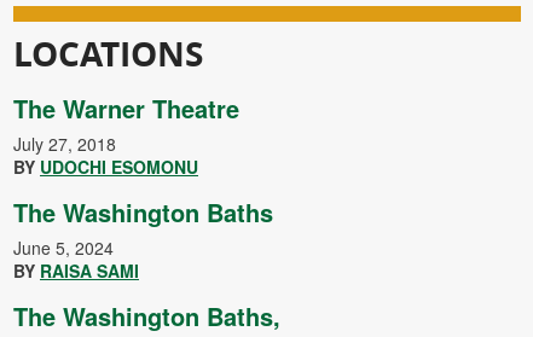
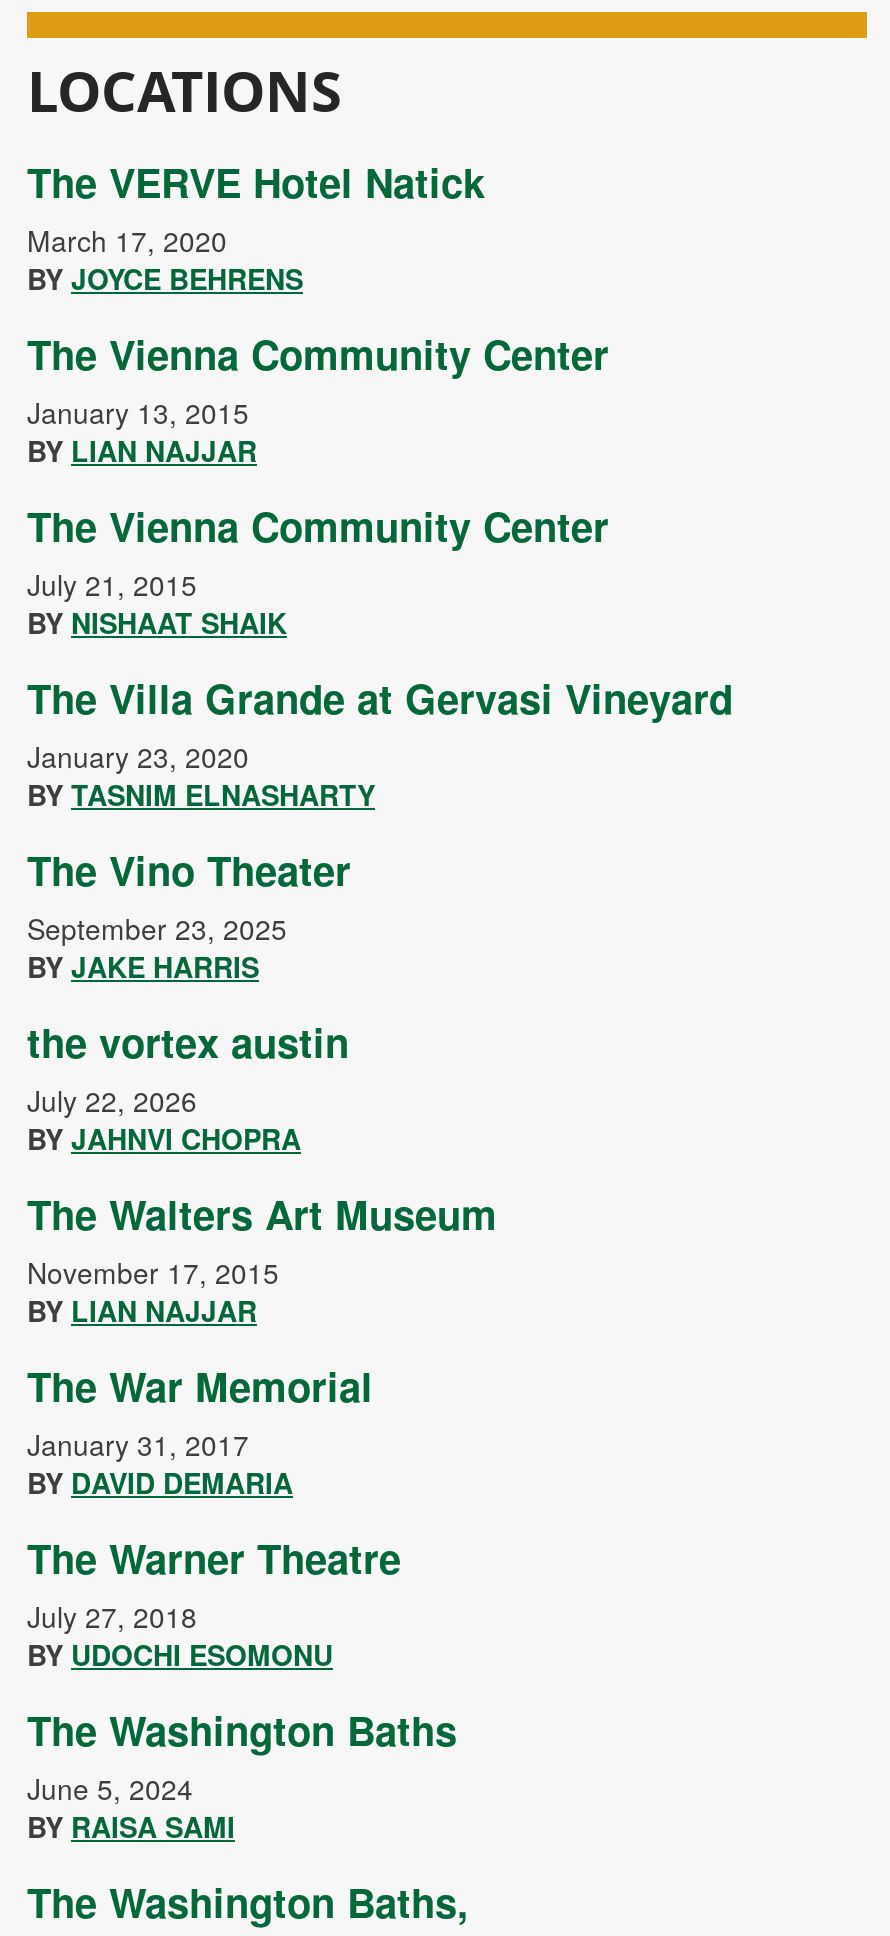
none -> [27,152,733,1502] The VERVE Hotel Natick | March 17, 2020 | BY JOYCE BEHRENS | The Vienna Community Center | January 13, 2015 | BY LIAN NAJJAR | The Vienna Community Center | July 21, 2015 | BYNISHAAT SHAIK | The Villa Grande at Gervasi Vineyard | January 23, 2020 | BY TASNIM ELNASHARTY | The Vino Theater | September 23, 2025 | BY JAKE HARRIS | the vortex austin | July 22, 2026 | BYJAHNVI CHOPRA | The Walters Art Museum | November 17, 2015 | BY LIAN NAJJAR | The War Memorial | January 31, 2017 | BY DAVID DEMARIA

